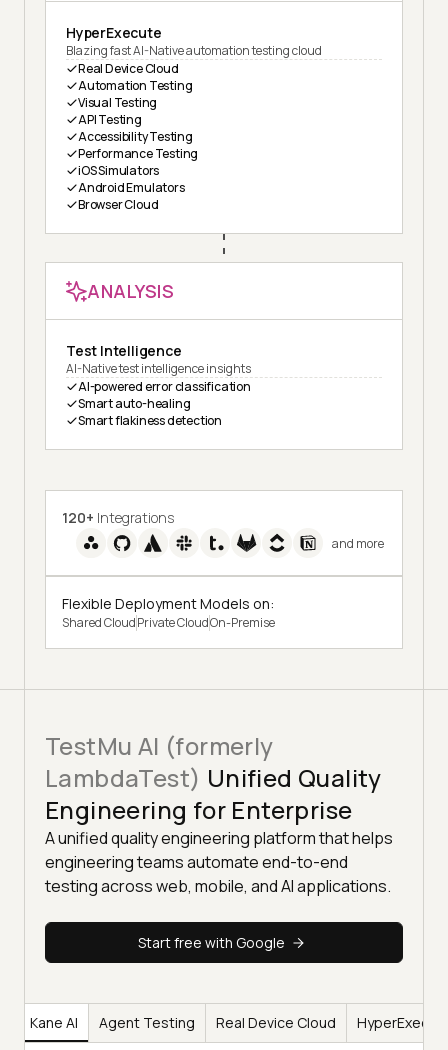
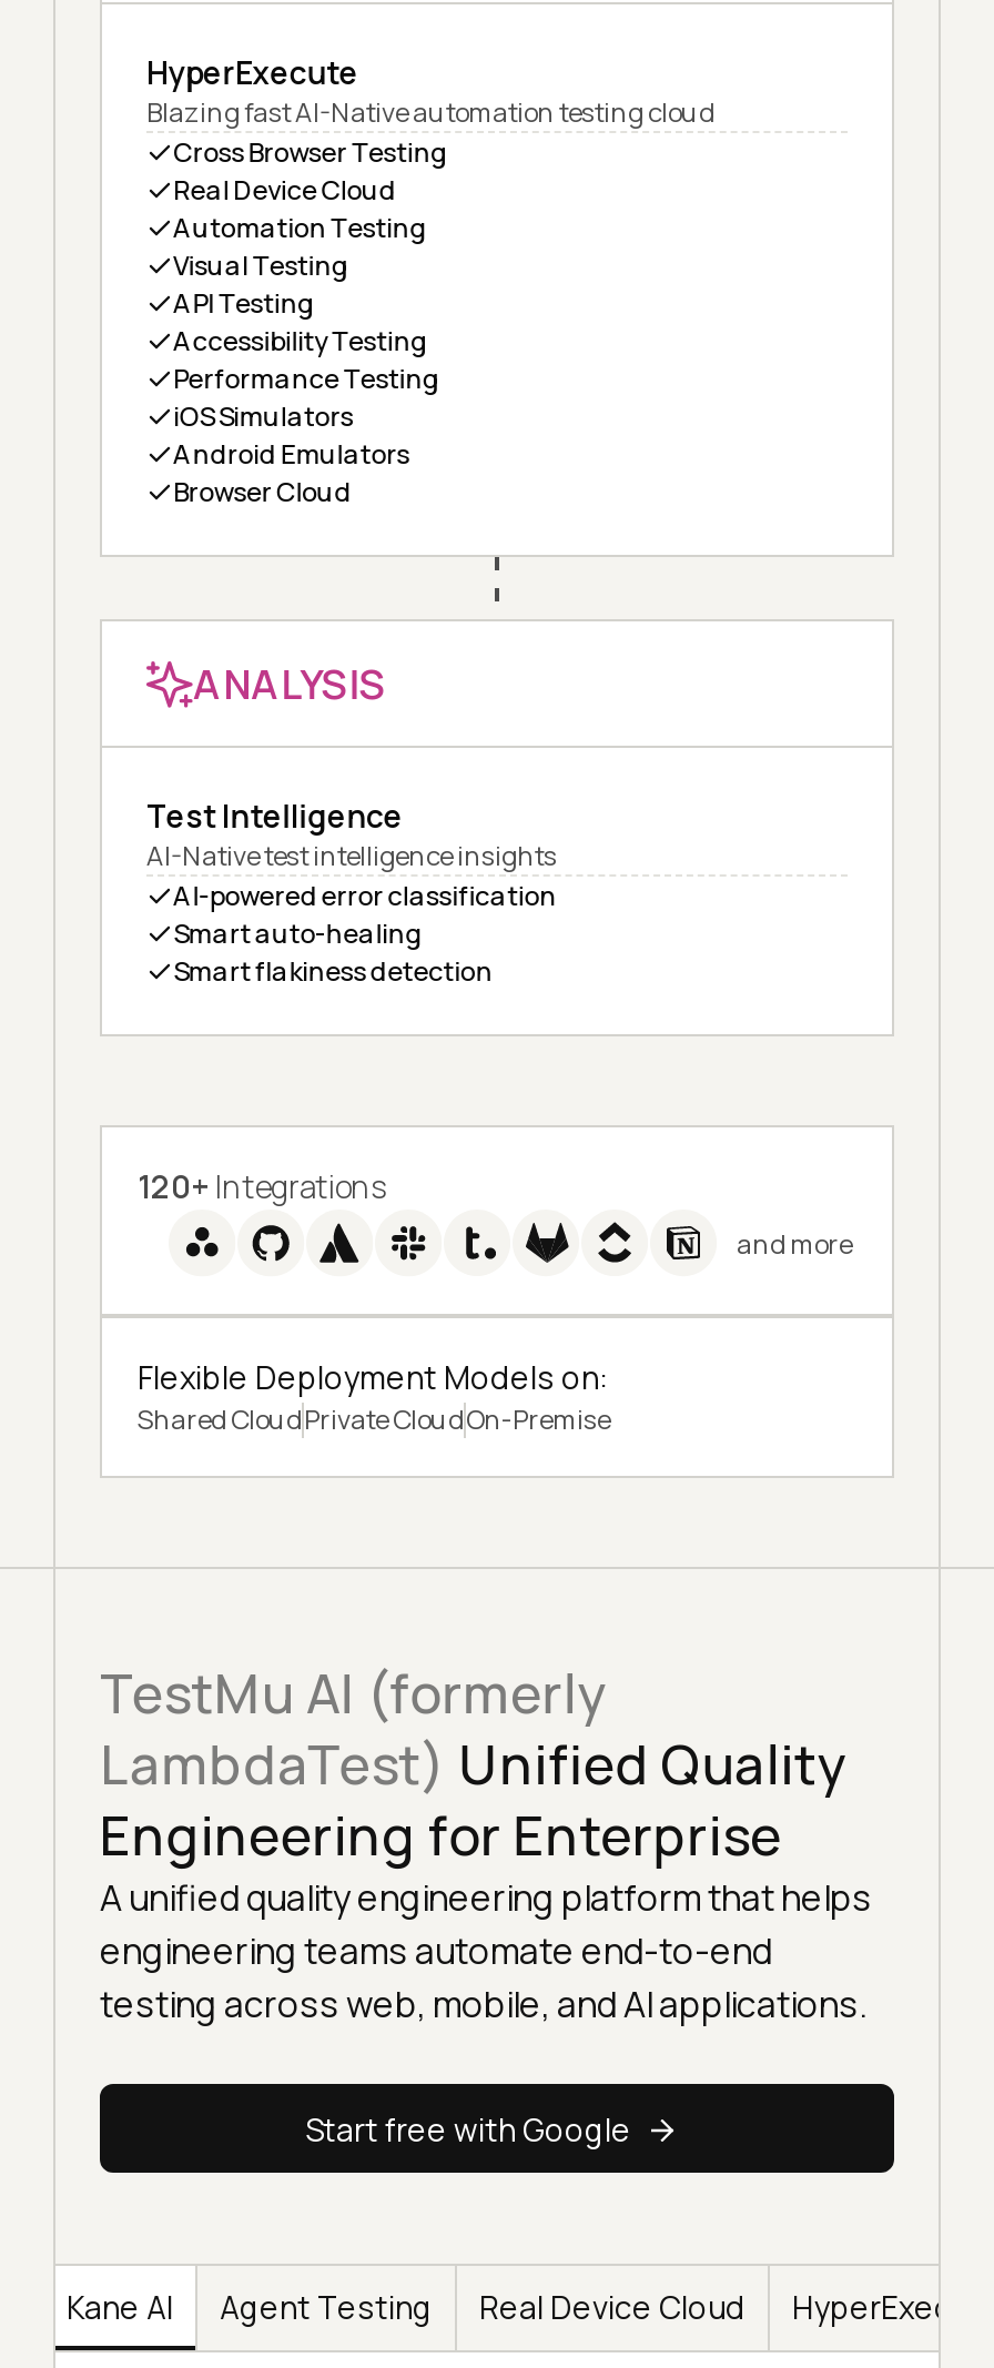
none -> [173,134,448,171] Cross Browser Testing

